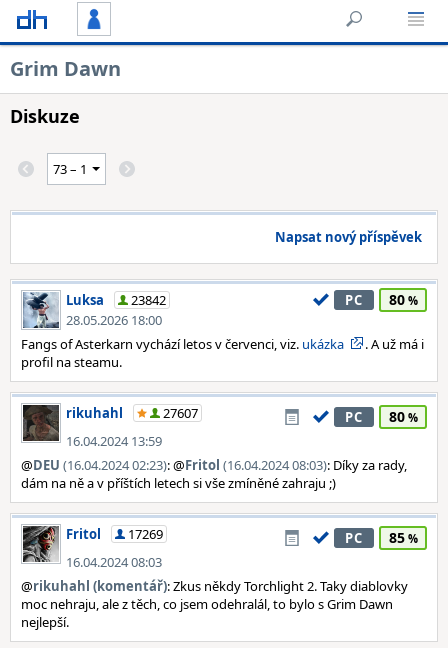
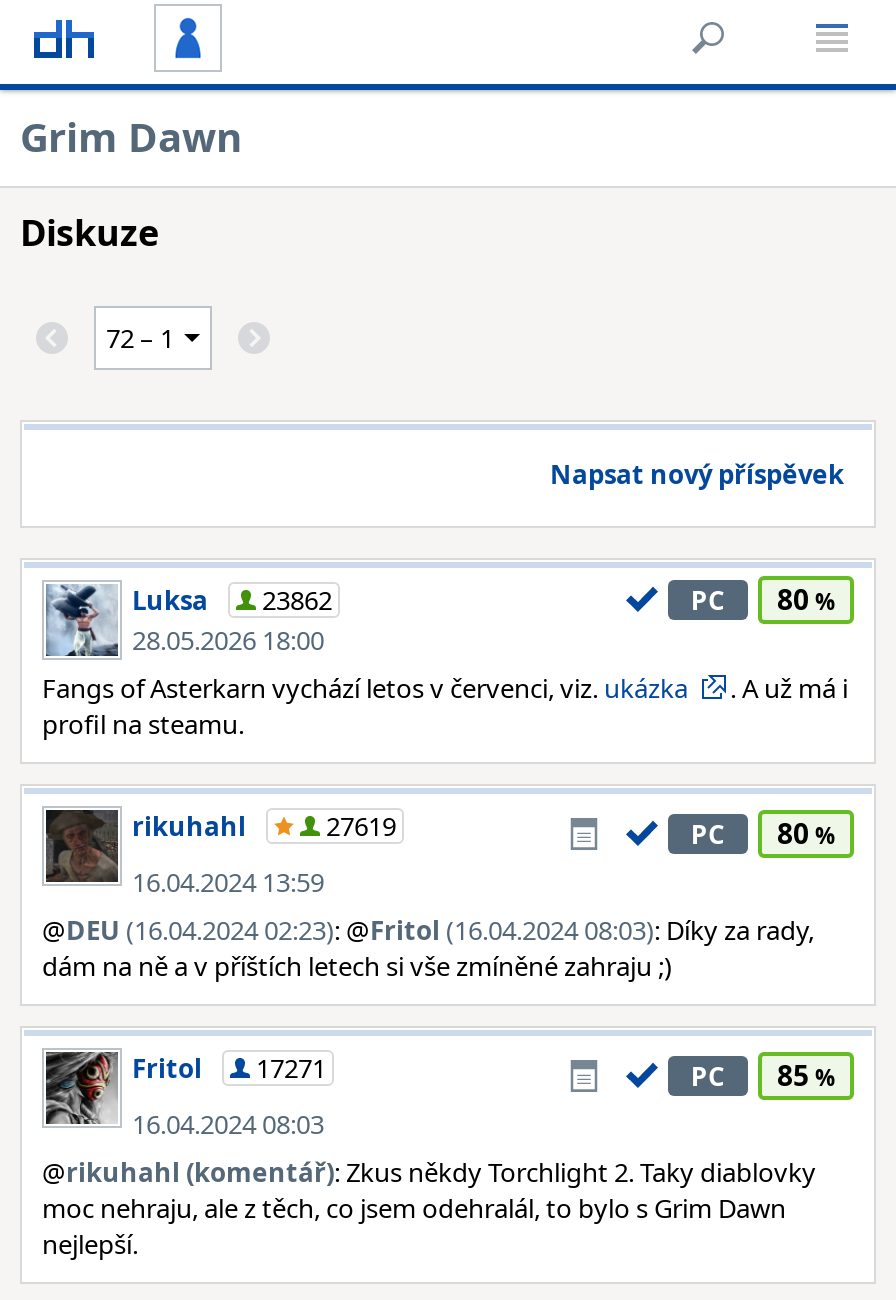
[66,291,166,309] Luksa 23842 -> [132,582,332,618] Luksa 23862
[163,404,198,422] 27607 -> [326,808,396,844] 27619
[66,525,163,543] Fritol 17269 -> [132,1050,326,1086] Fritol 17271

